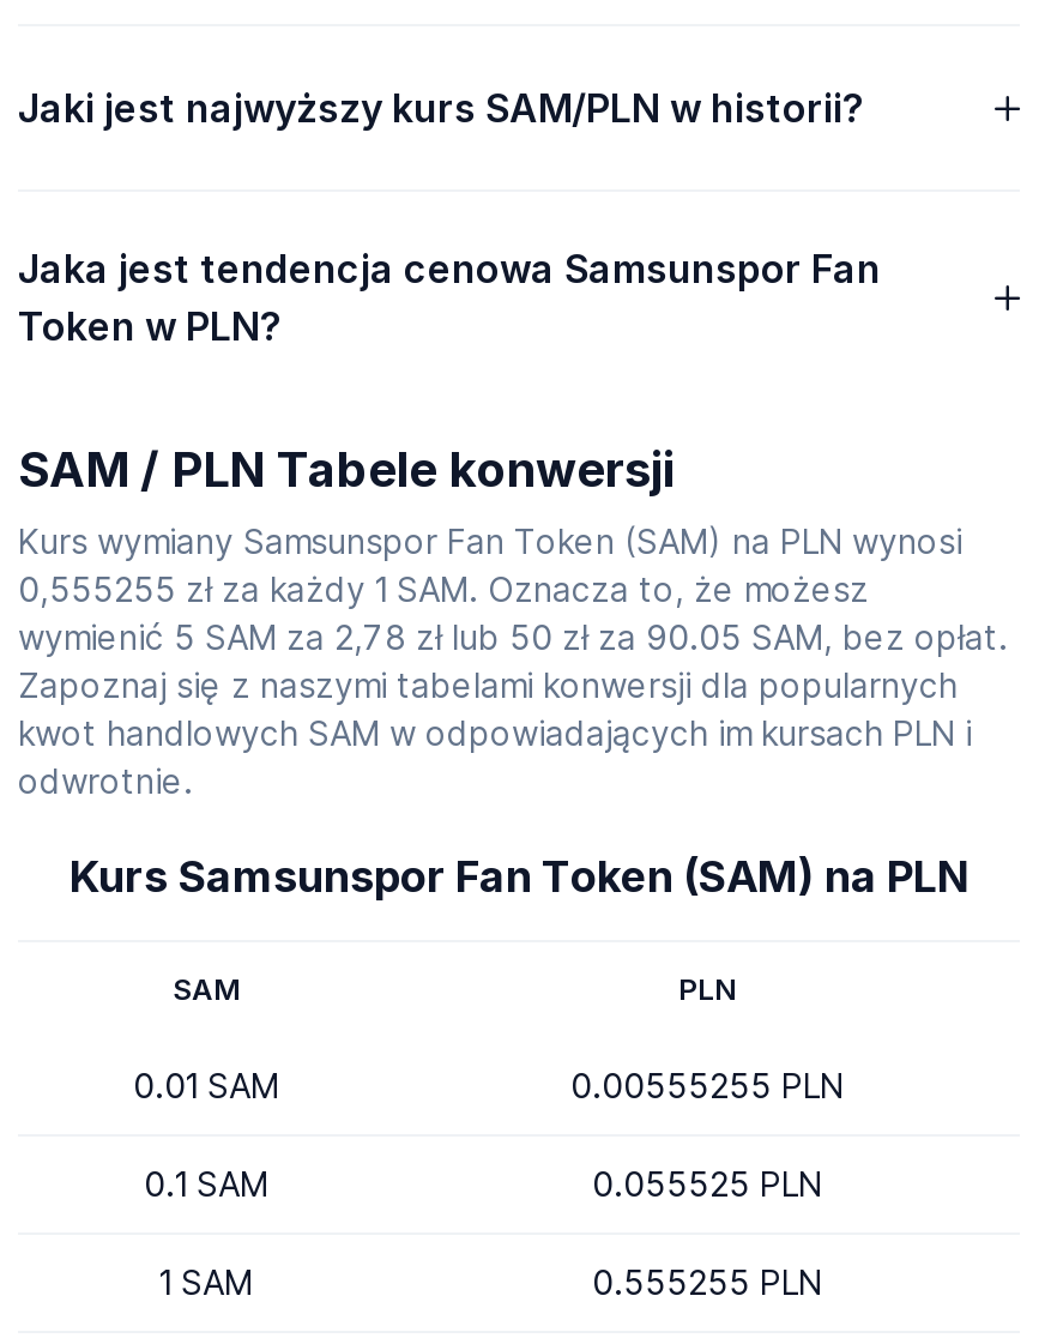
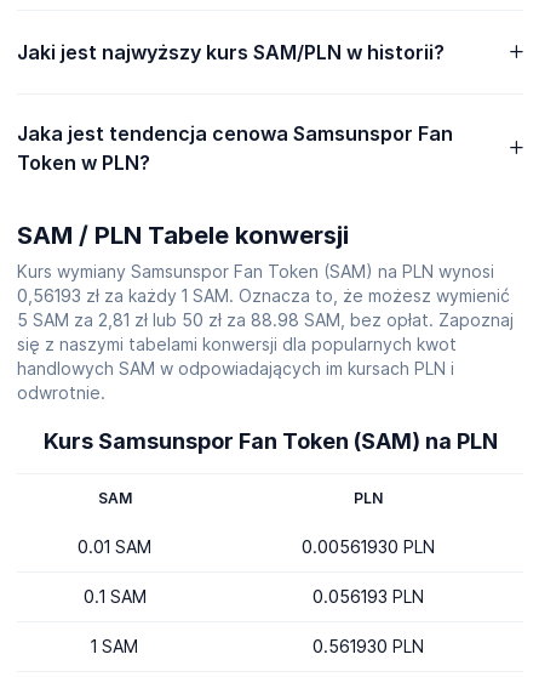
[18,568,1008,753] 0,555255 zł za każdy 1 SAM. Oznacza to, że możesz | wymienić 5 SAM za 2,78 zł lub 50 zł za 90.05 SAM, bez opłat. | Zapoznaj się z naszymi tabelami konwersji dla popularnych | kwot handlowych SAM w odpowiadających im kursach PLN i -> [17,285,514,379] 0,56193 zł za każdy 1 SAM. Oznacza to, że możesz wymienić | 5 SAM za 2,81 zł lub 50 zł za 88.98 SAM, bez opłat. Zapoznaj | się z naszymi tabelami konwersji dla popularnych kwot | handlowych SAM w odpowiadających im kursach PLN i
[570,1065,844,1105] 0.00555255 PLN -> [301,536,434,557] 0.00561930 PLN
[592,1163,822,1204] 0.055525 PLN -> [312,586,423,607] 0.056193 PLN
[592,1261,822,1302] 0.555255 PLN -> [312,636,423,656] 0.561930 PLN

